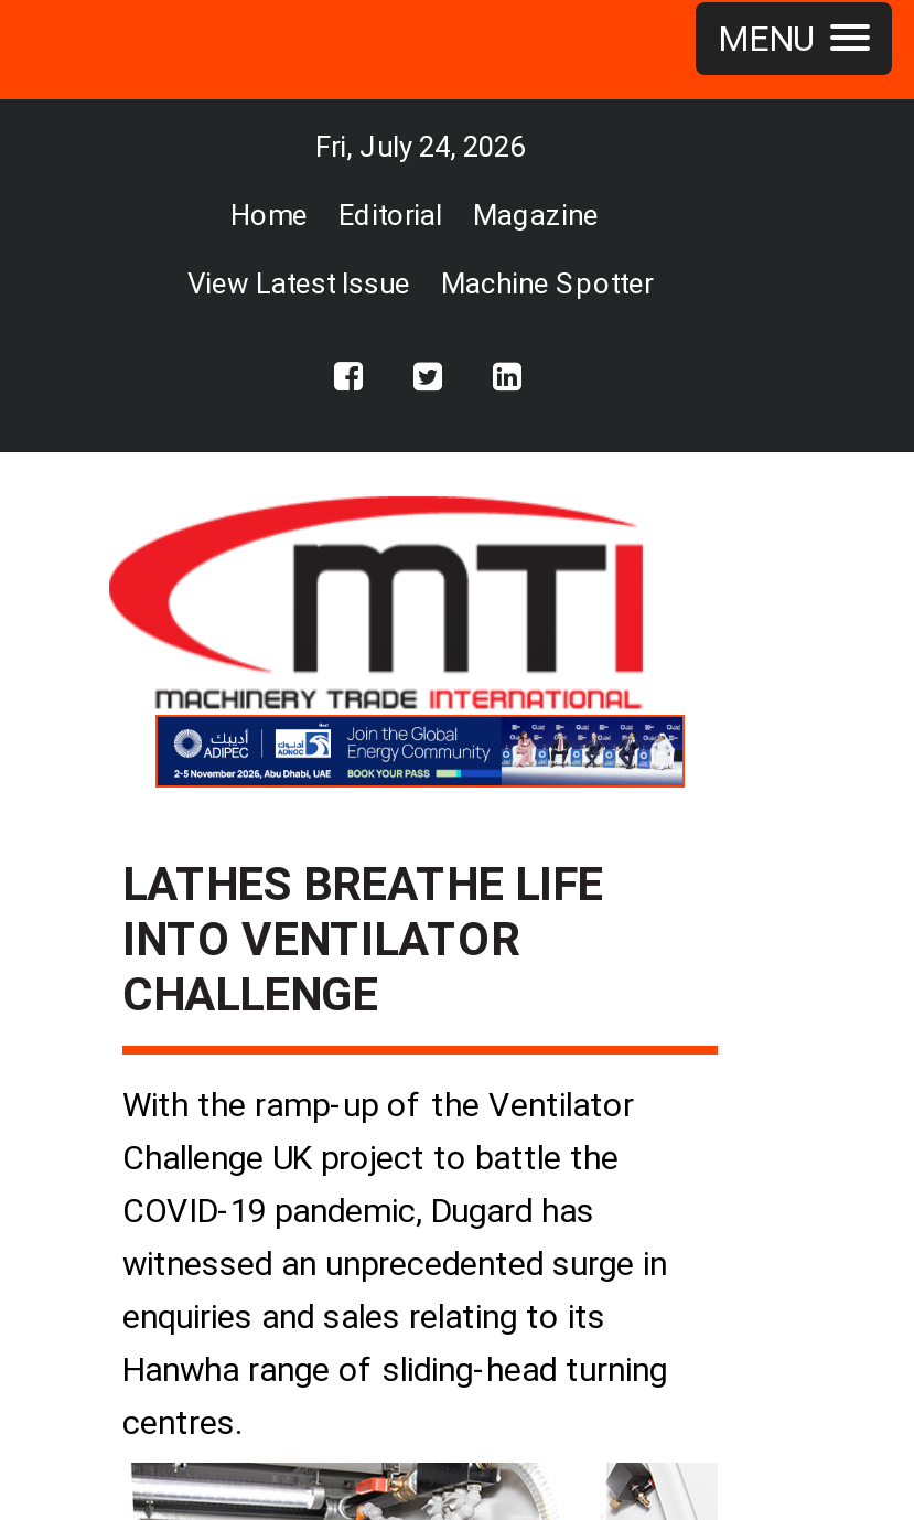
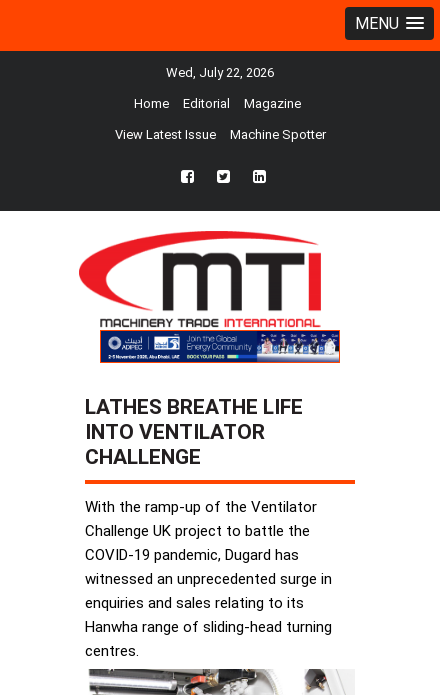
[315,130,525,163] Fri, July 24, 2026 -> [166,65,274,80] Wed, July 22, 2026

